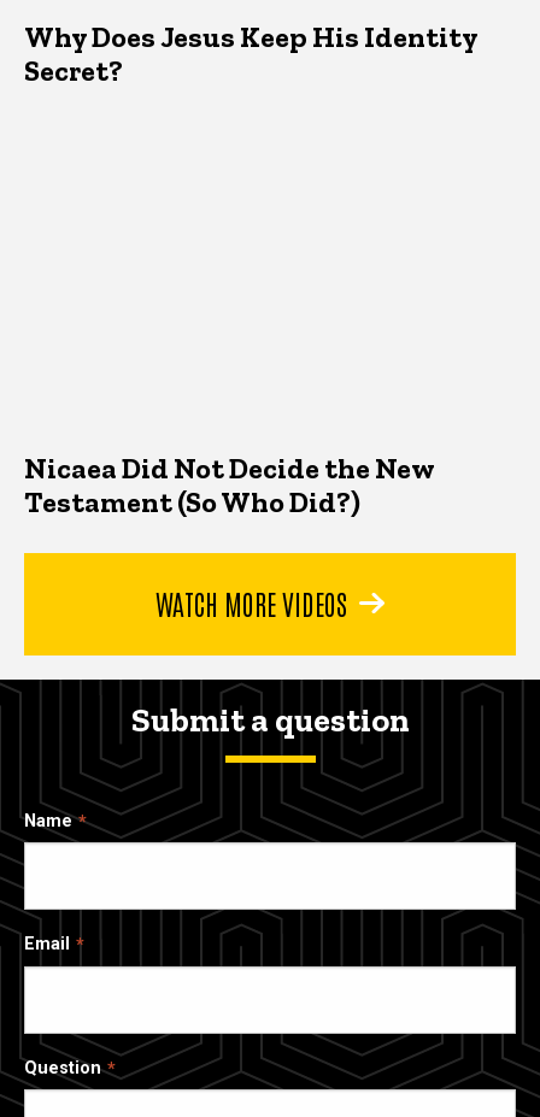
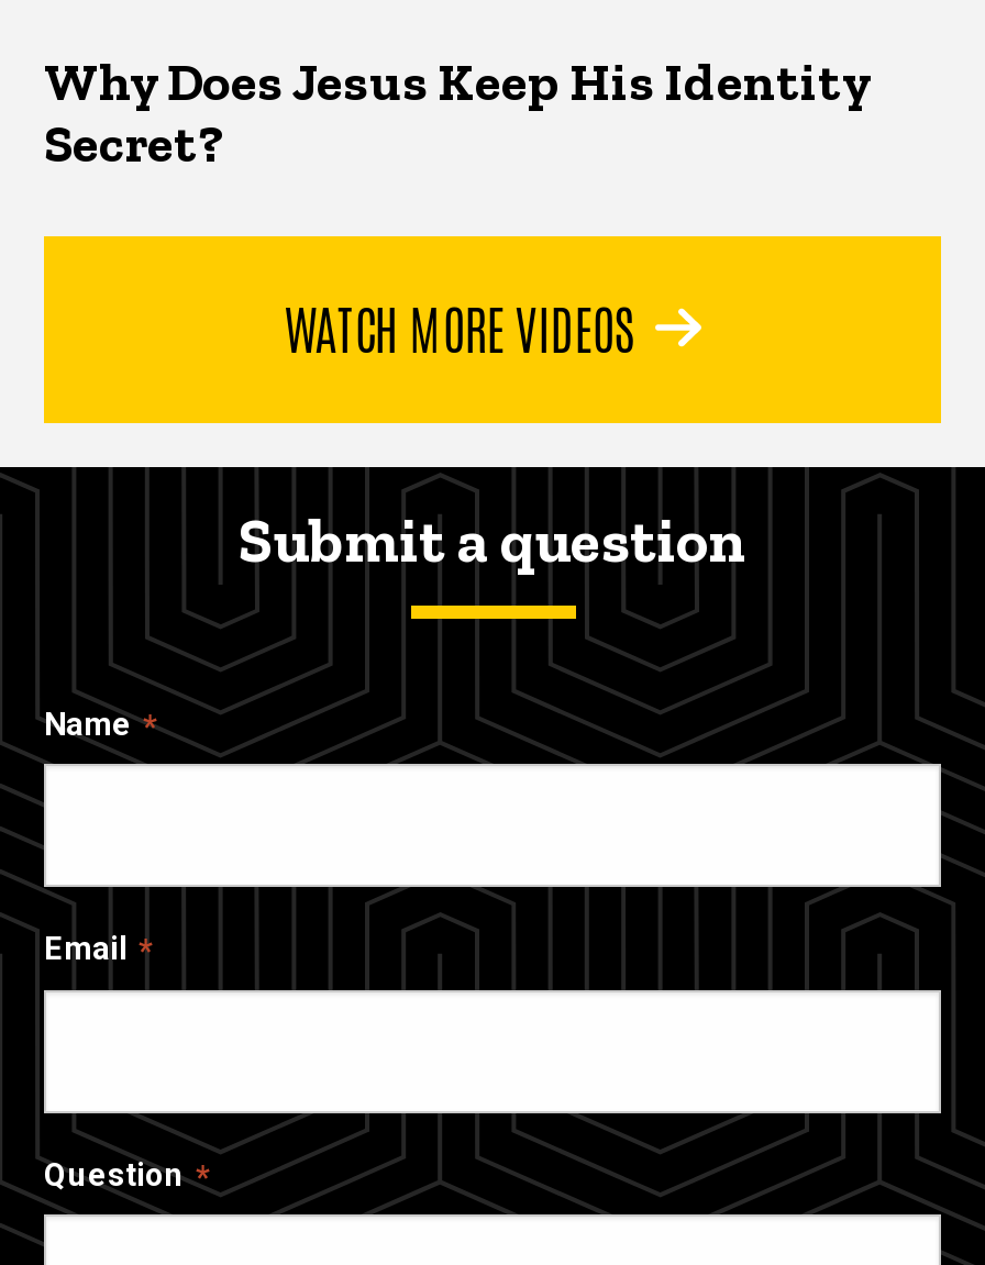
[24,450,434,519] Nicaea Did Not Decide the New | Testament (So Who Did?) -> none

